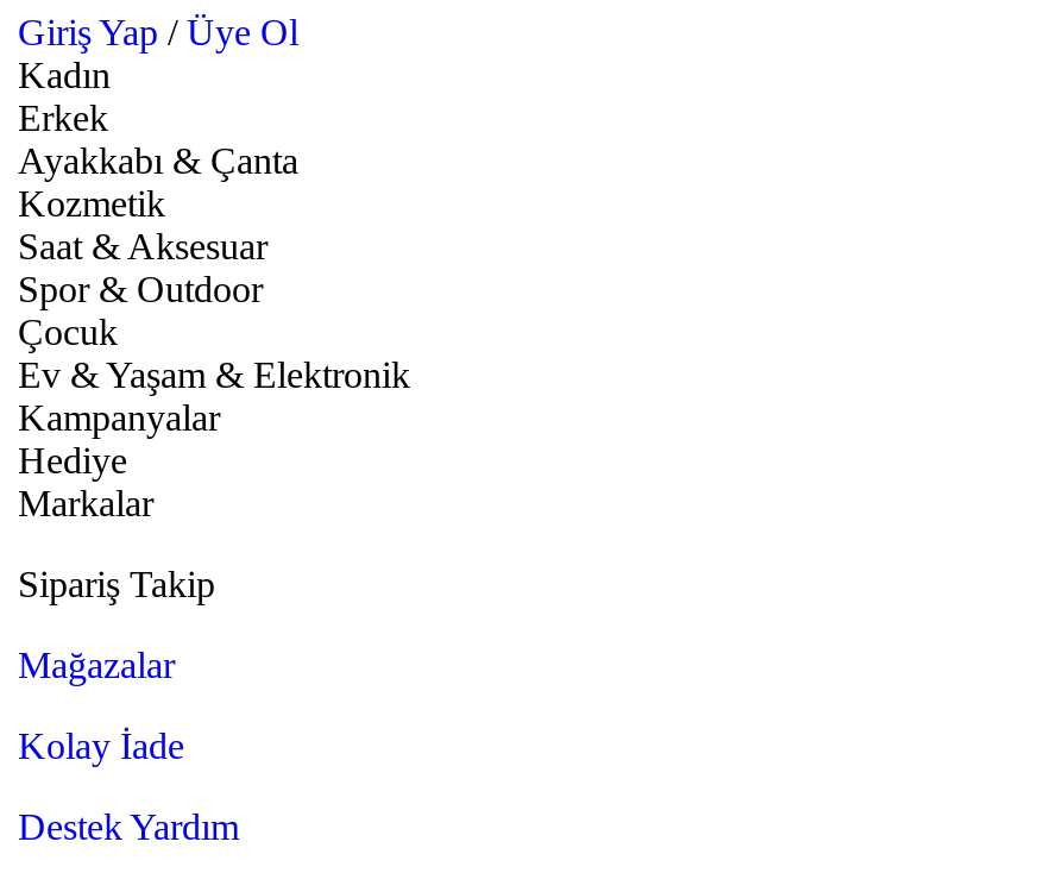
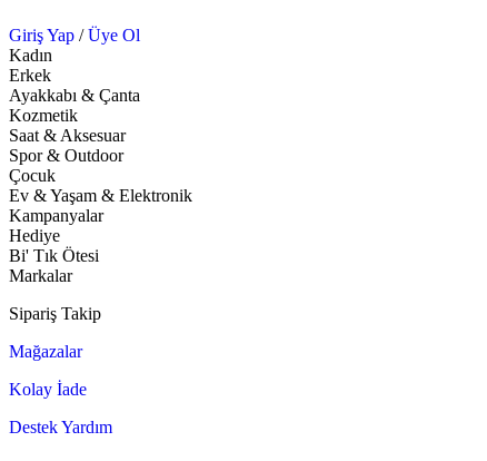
none -> [9,246,99,265] Bi' Tık Ötesi

